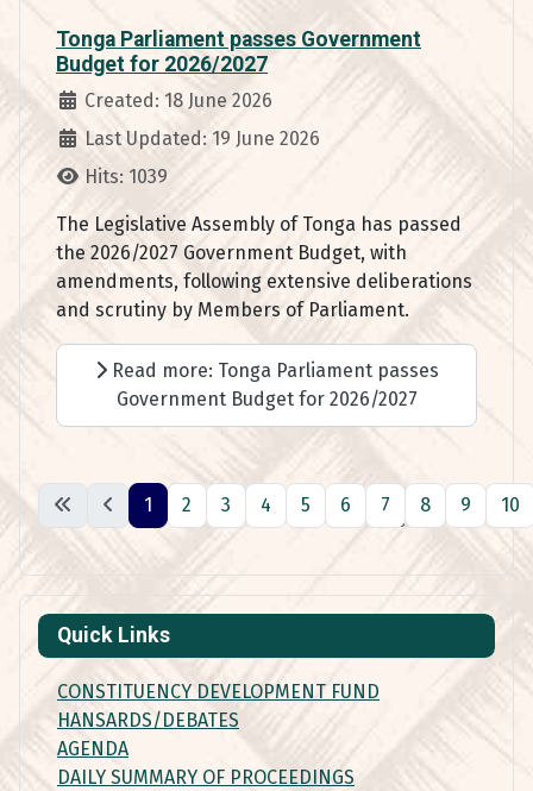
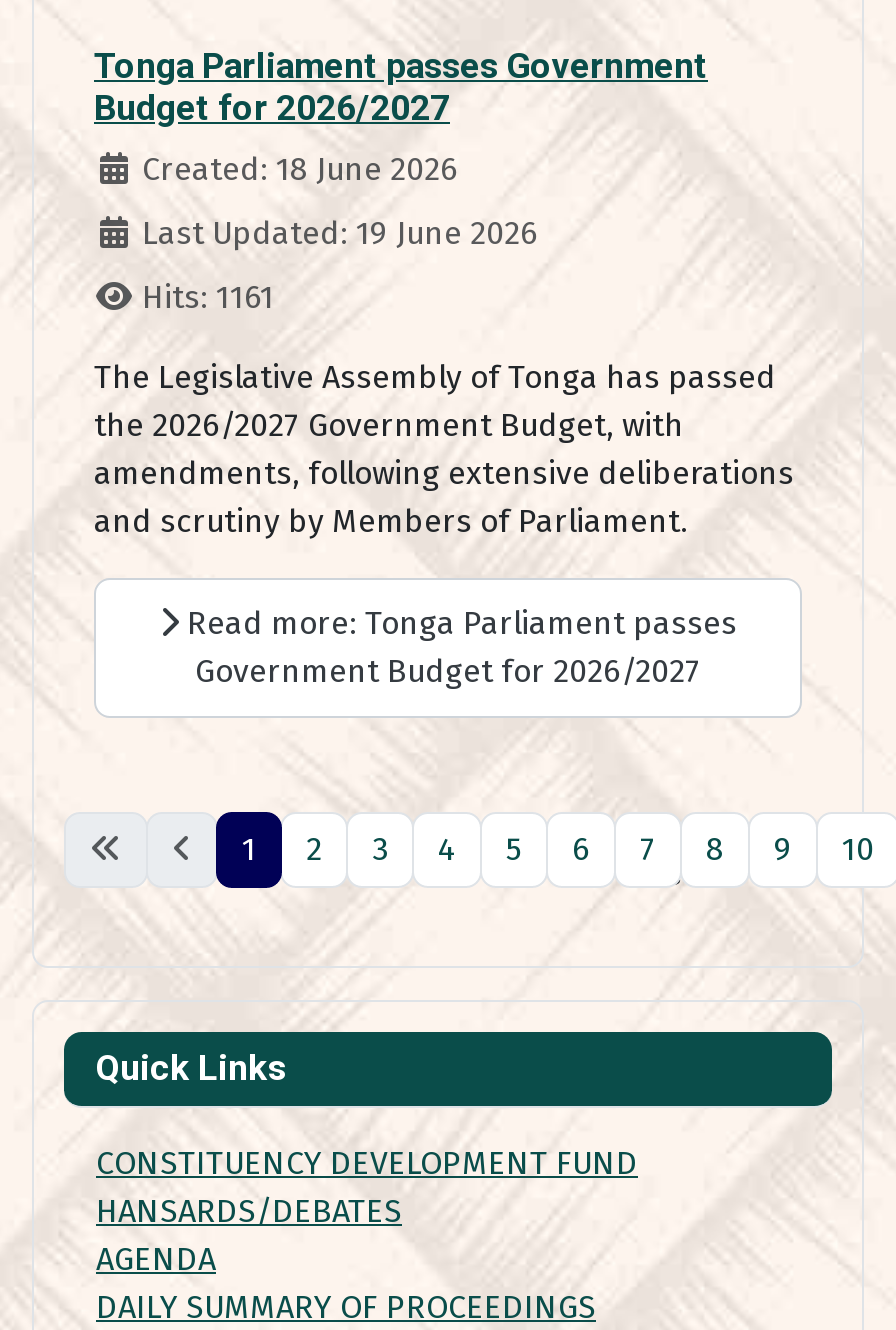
[84,166,168,188] Hits: 1039 -> [142,279,274,317] Hits: 1161

